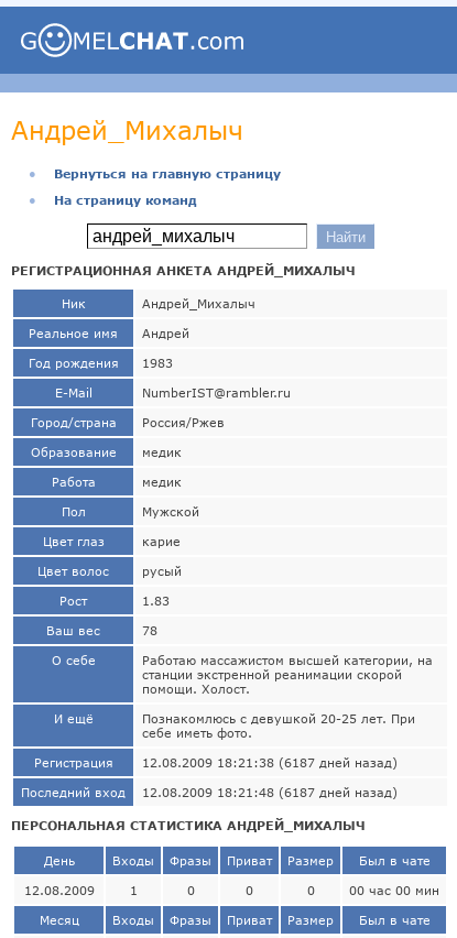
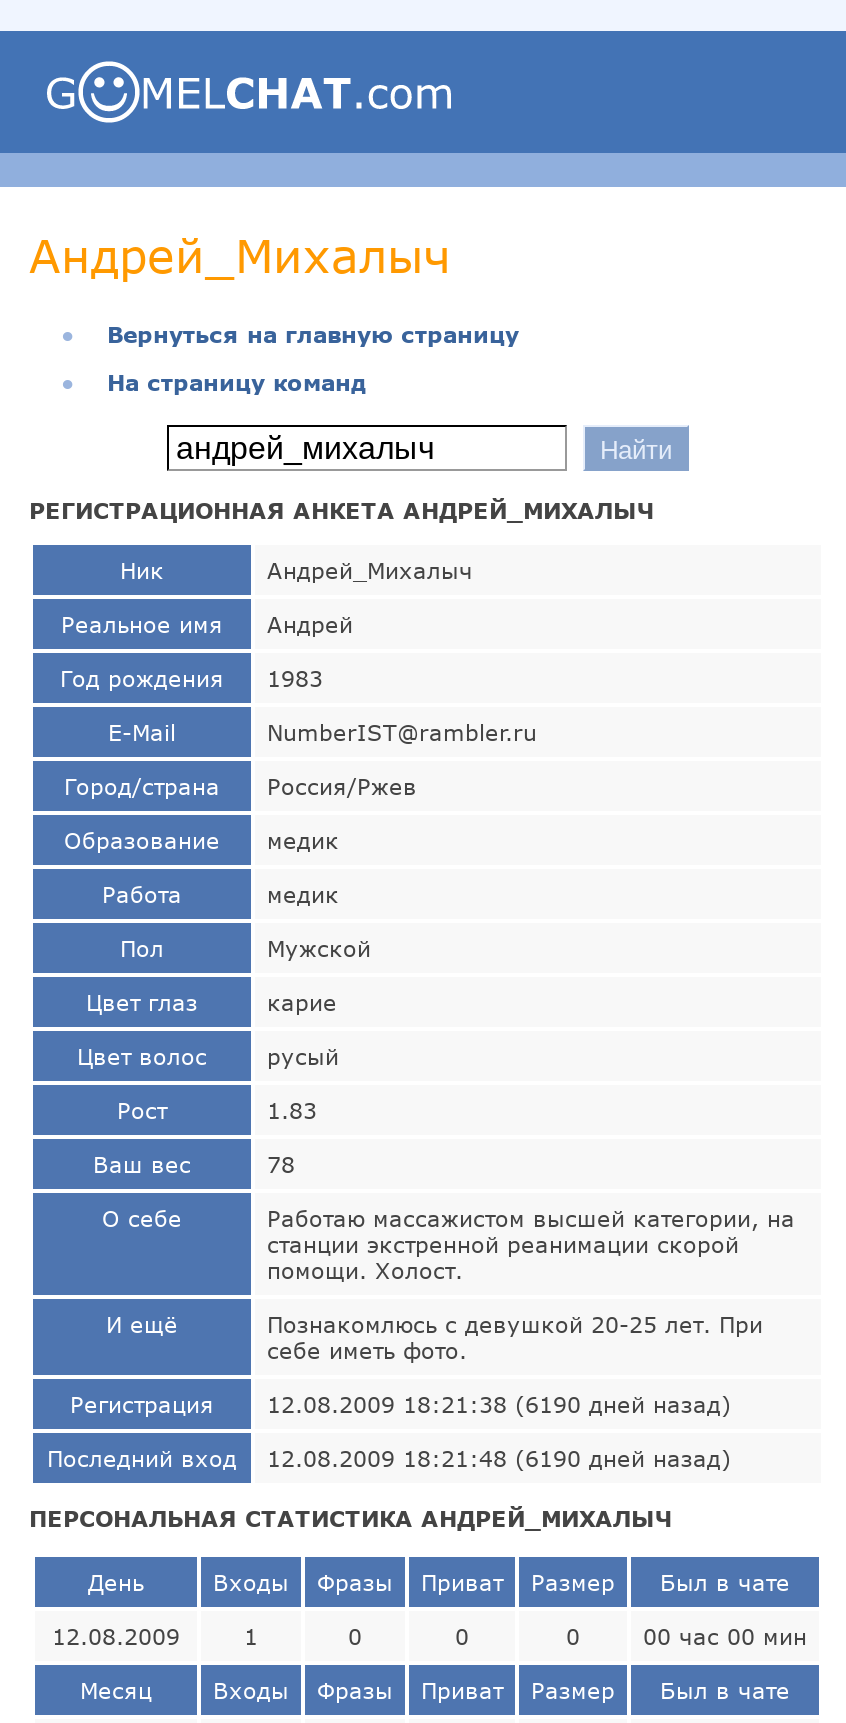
[142,755,398,770] 12.08.2009 18:21:38 (6187 дней назад) -> [267,1391,731,1417] 12.08.2009 18:21:38 (6190 дней назад)
[21,785,398,800] Последний вход 12.08.2009 18:21:48 (6187 дней назад) -> [47,1445,731,1471] Последний вход 12.08.2009 18:21:48 (6190 дней назад)

